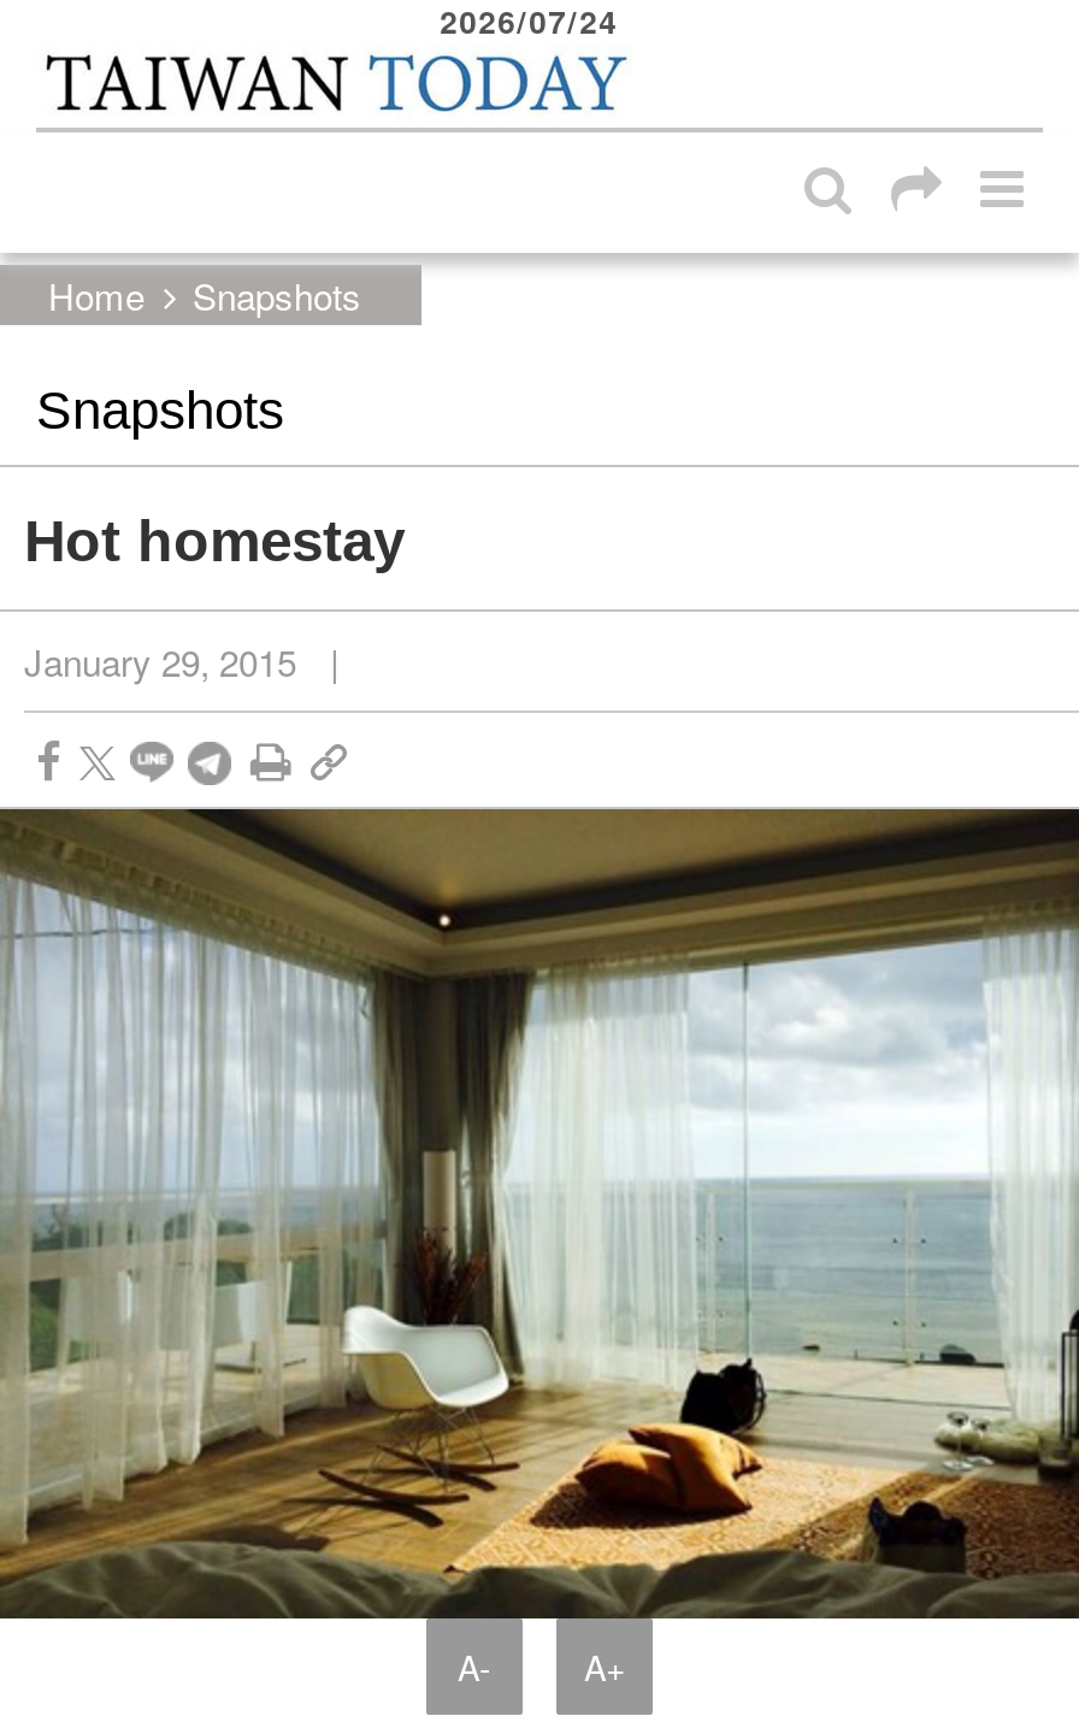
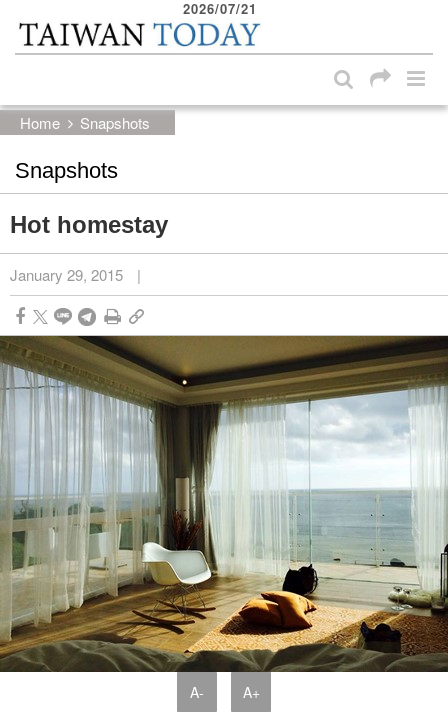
[440,0,618,43] 2026/07/24 -> [183,0,257,18] 2026/07/21

